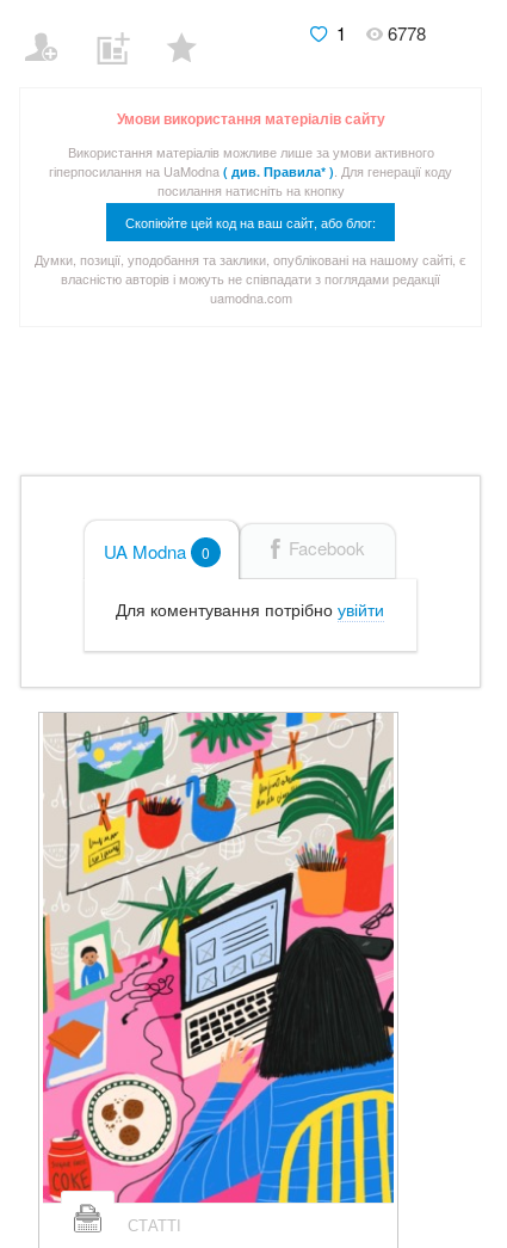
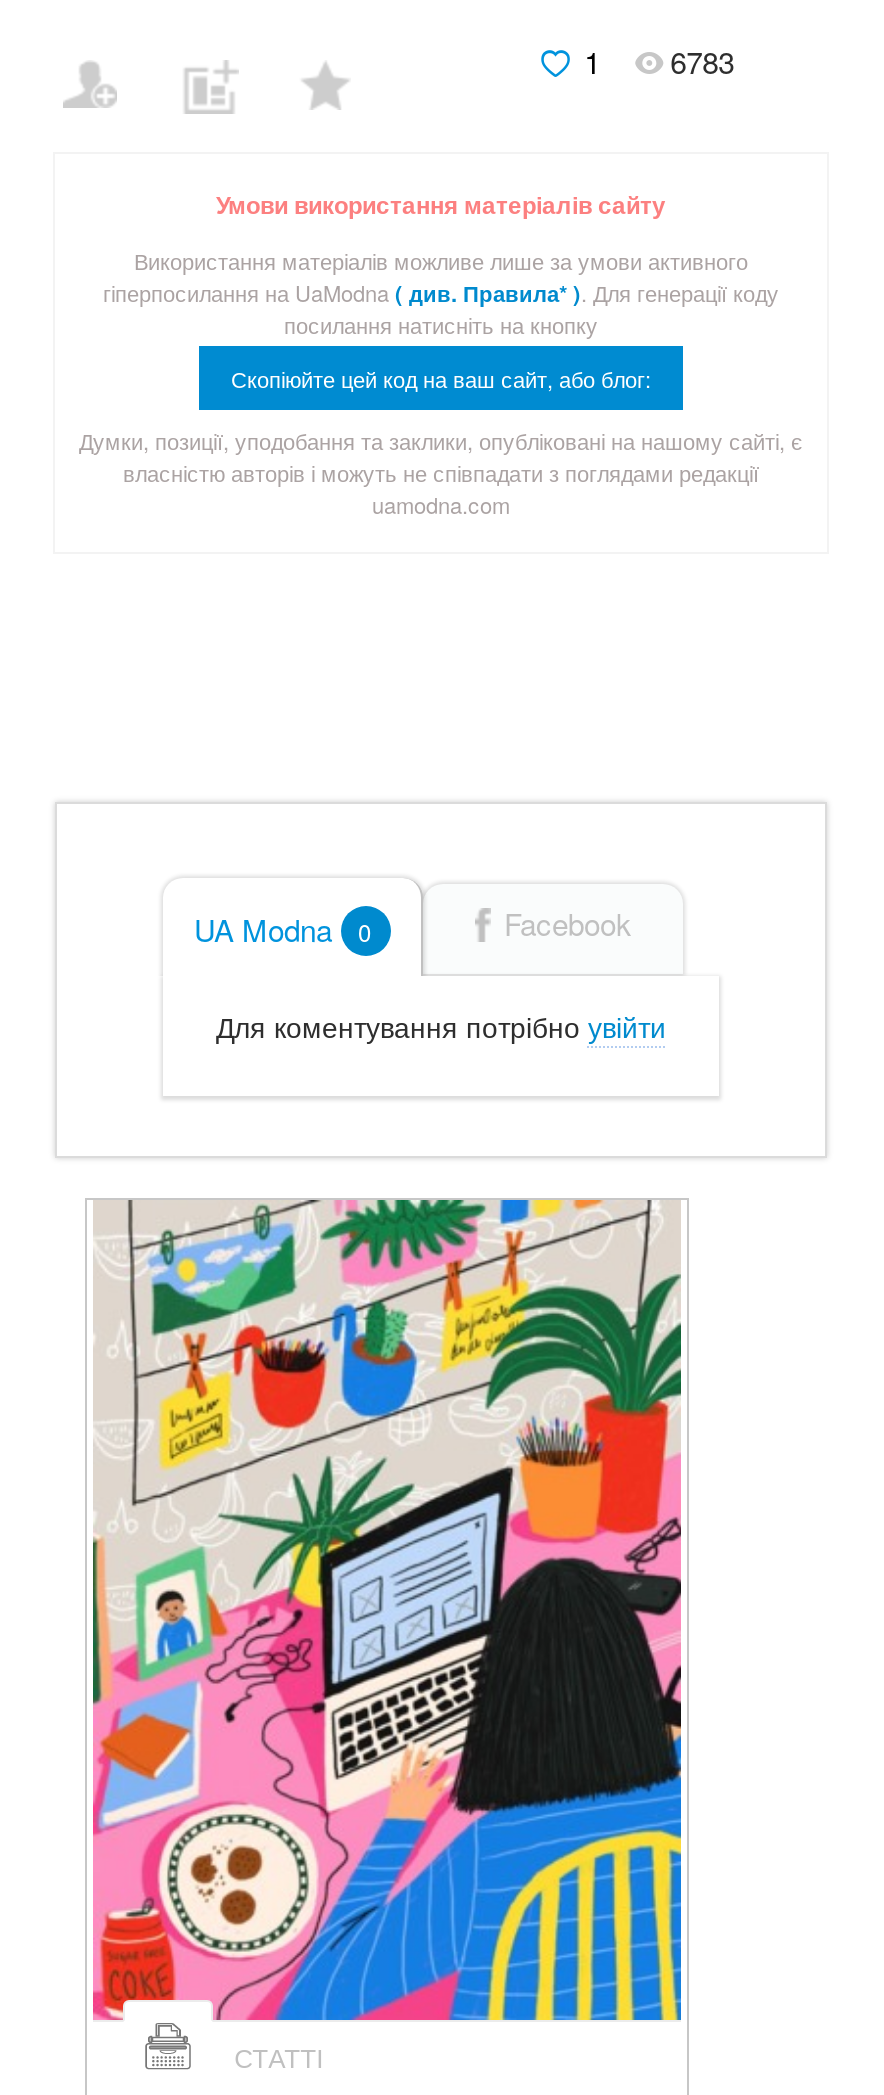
[336,20,426,45] 1 6778 -> [584,39,734,81] 1 6783

